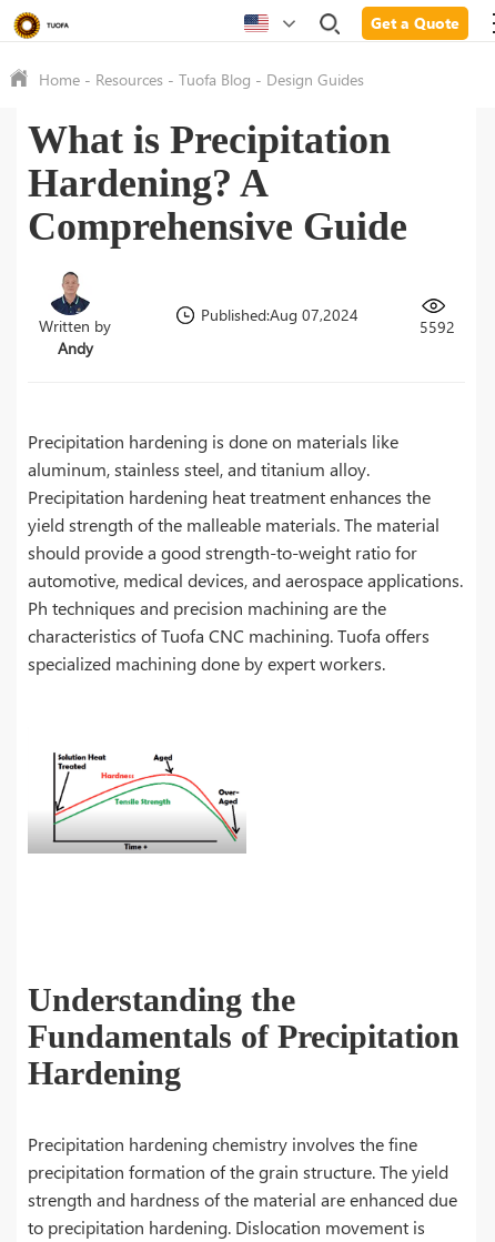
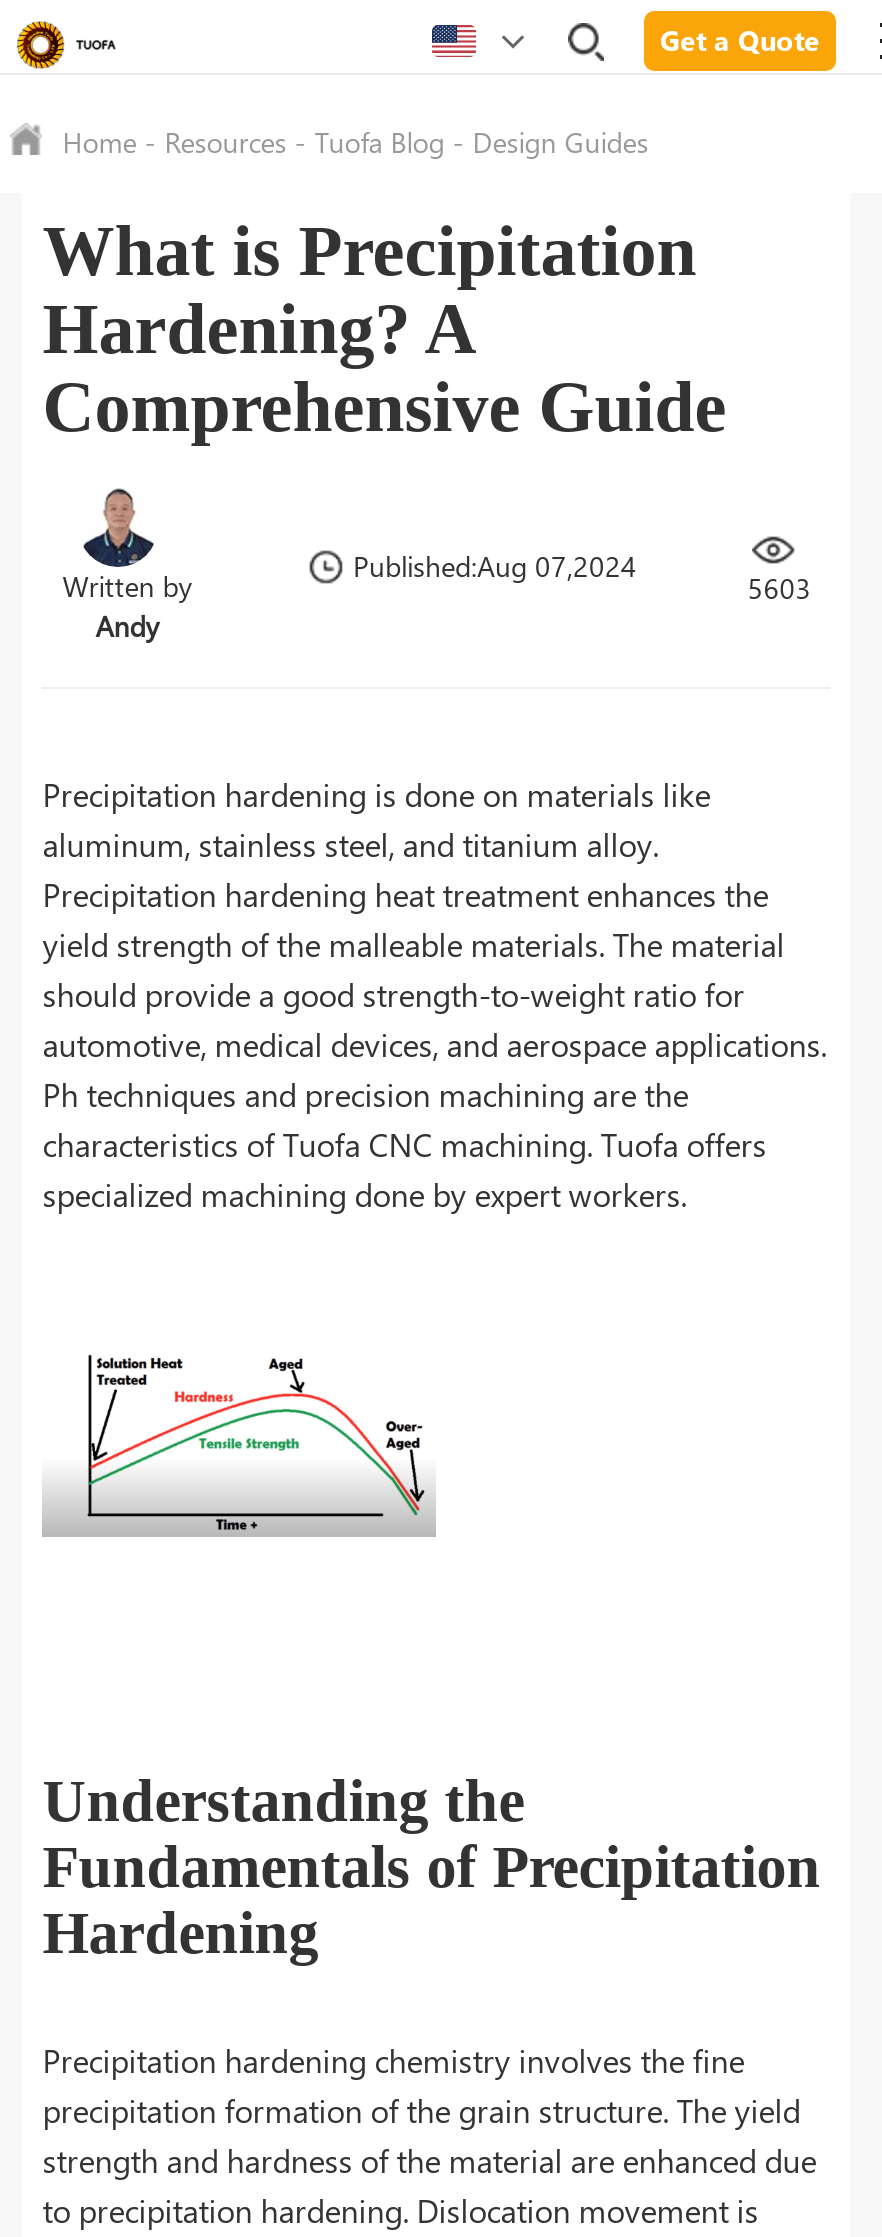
[419,316,455,337] 5592 -> [748,568,812,606] 5603

